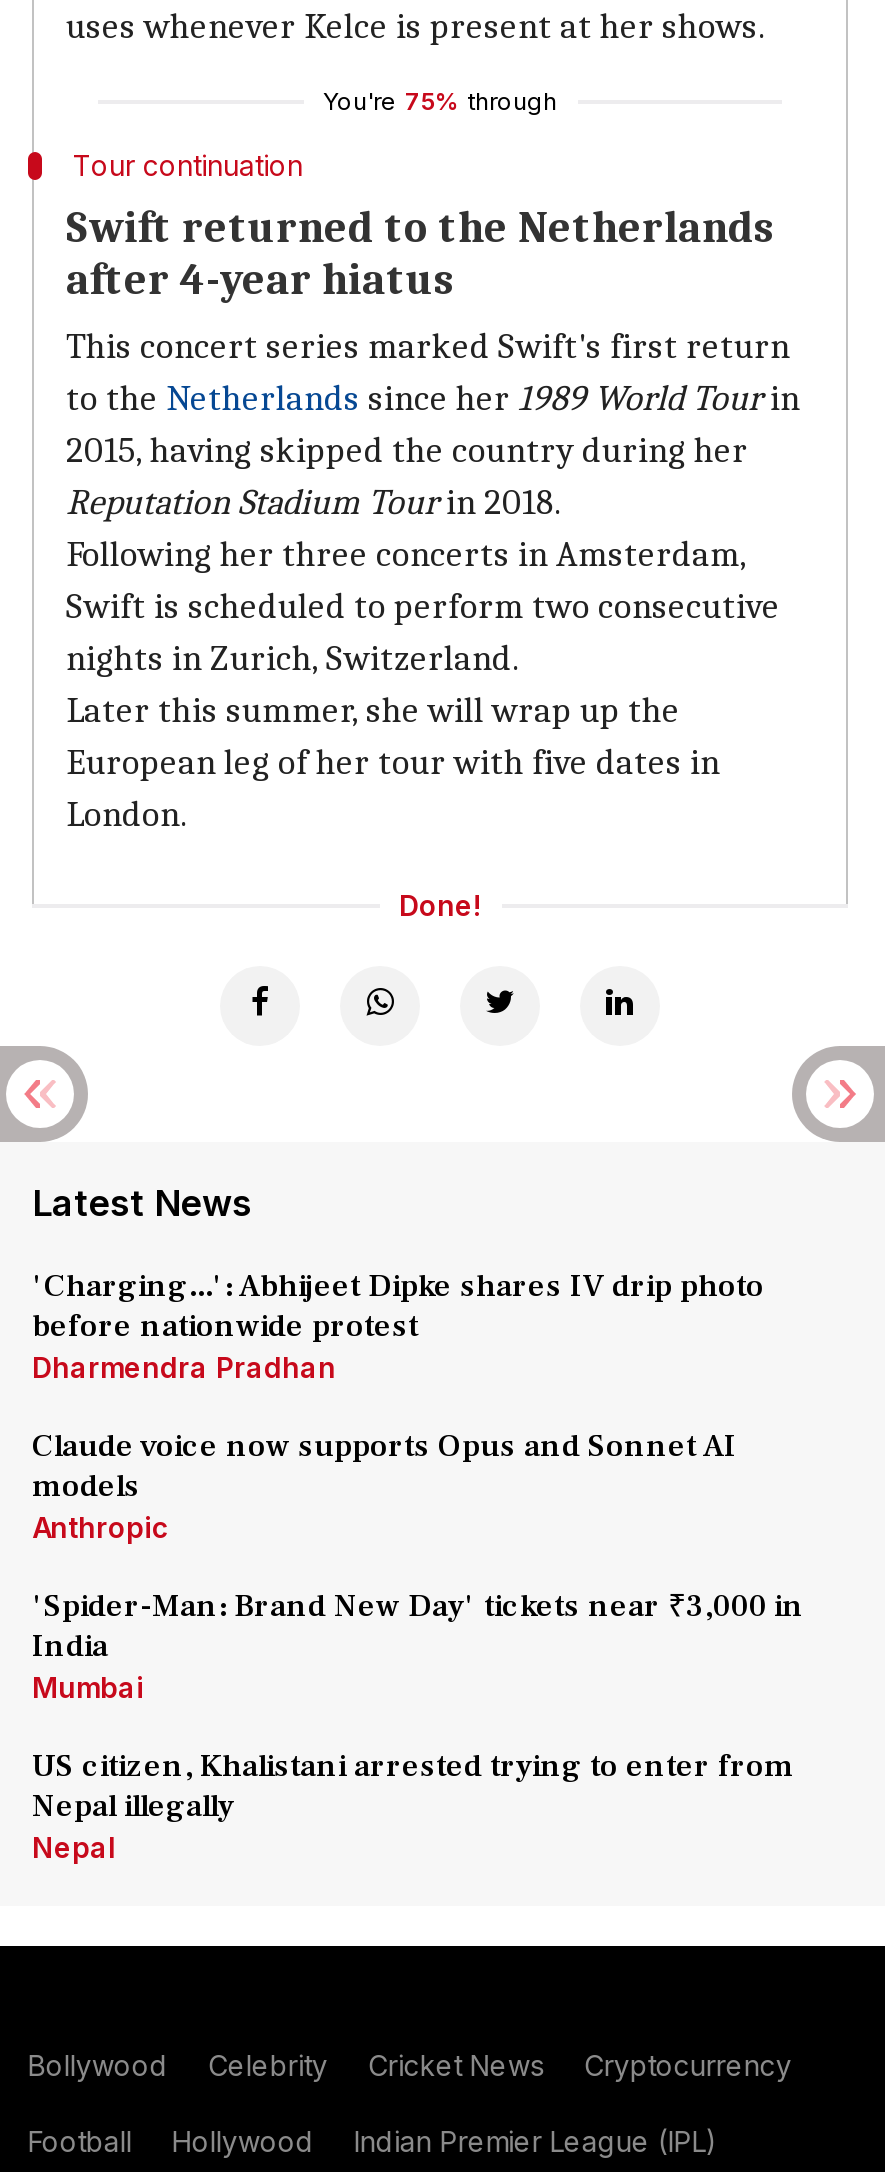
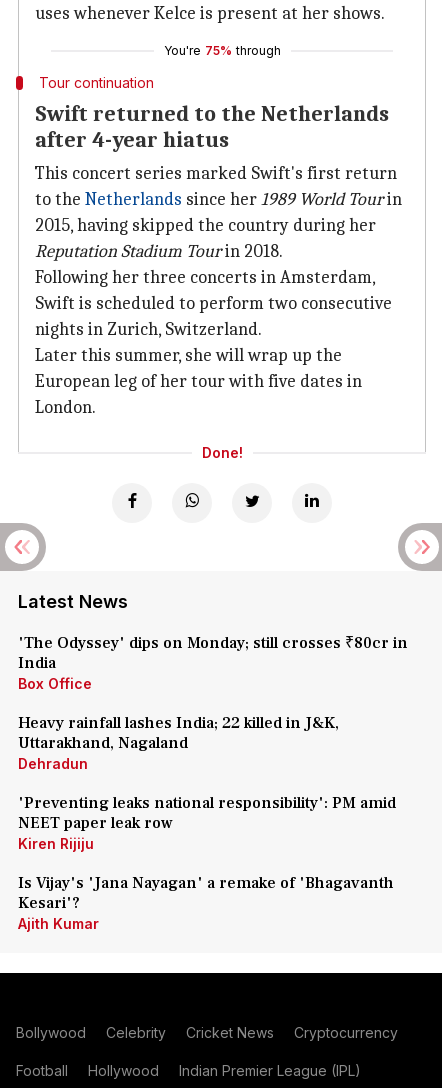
[32,1266,804,1626] 'Charging...': Abhijeet Dipke shares IV drip photo | before nationwide protest | Dharmendra Pradhan | Claude voice now supports Opus and Sonnet AI | models | Anthropic | 'Spider-Man: Brand New Day' tickets near ₹3,000 in -> [18,633,408,653] 'The Odyssey' dips on Monday; still crosses ₹80cr in
moved [32,1626,108,1666] -> [18,653,56,673]: India
[32,1670,794,1864] Mumbai | US citizen, Khalistani arrested trying to enter from | Nepal illegally | Nepal -> [18,675,396,932] Box Office | Heavy rainfall lashes India; 22 killed in J&K, | Uttarakhand, Nagaland | Dehradun | 'Preventing leaks national responsibility': PM amid | NEET paper leak row | Kiren Rijiju | Is Vijay's 'Jana Nayagan' a remake of 'Bhagavanth | Kesari'? | Ajith Kumar

